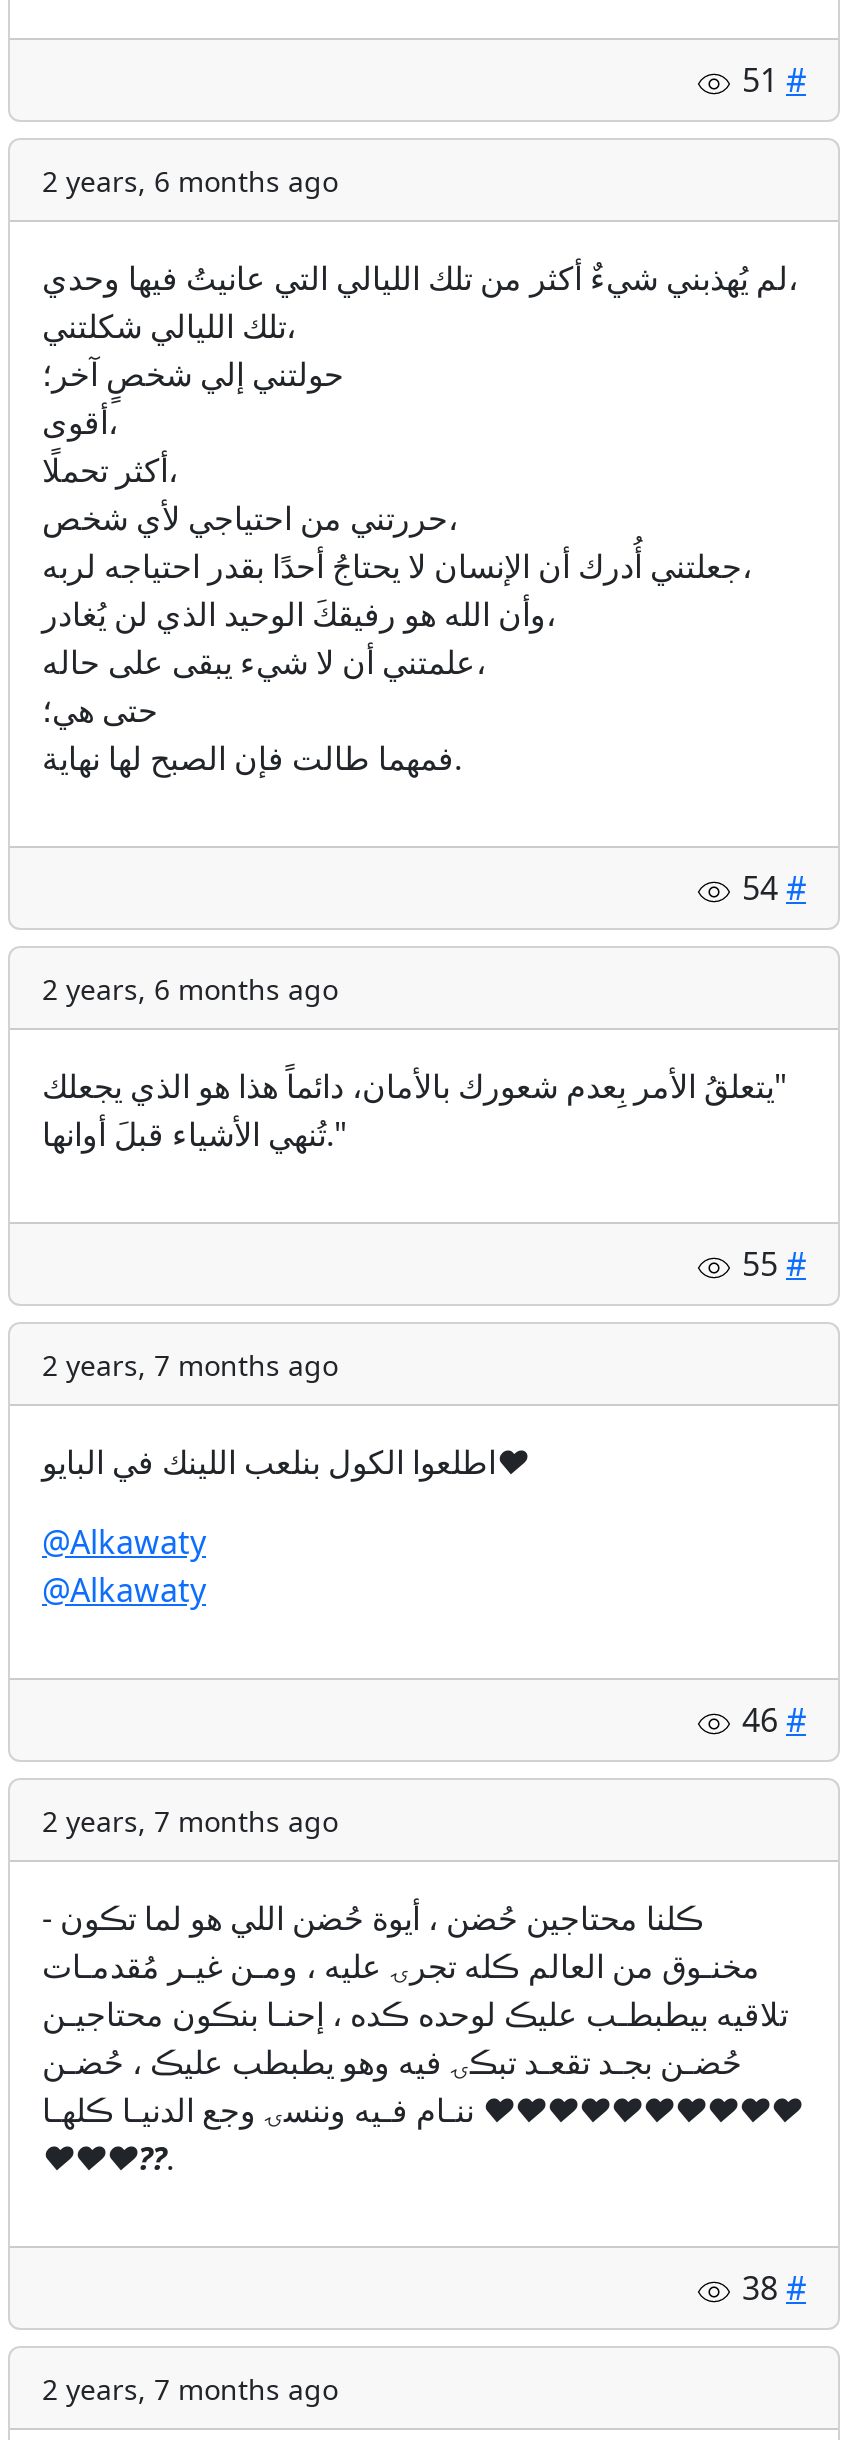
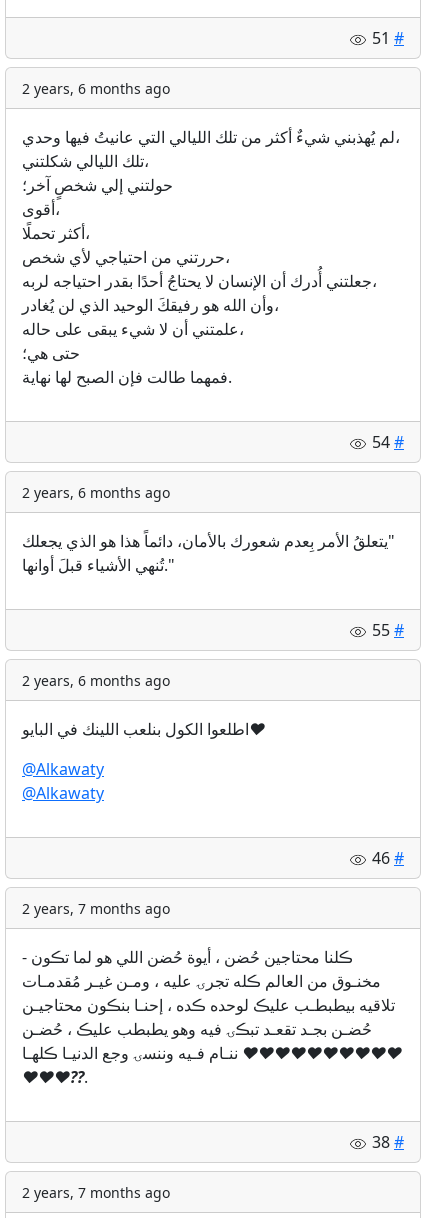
[42,1347,338,1385] 2 years, 7 months ago -> [22,671,170,690] 2 years, 6 months ago

